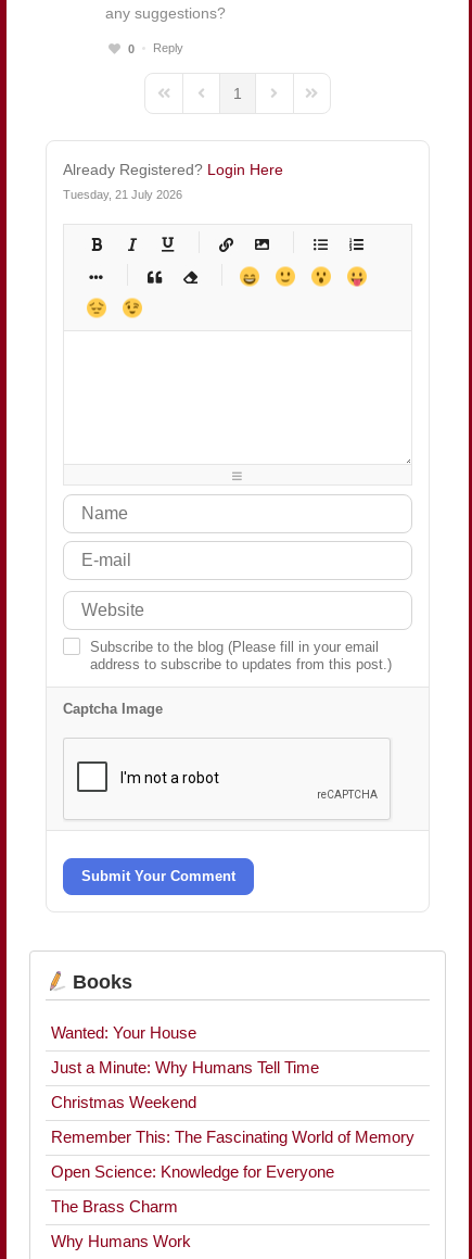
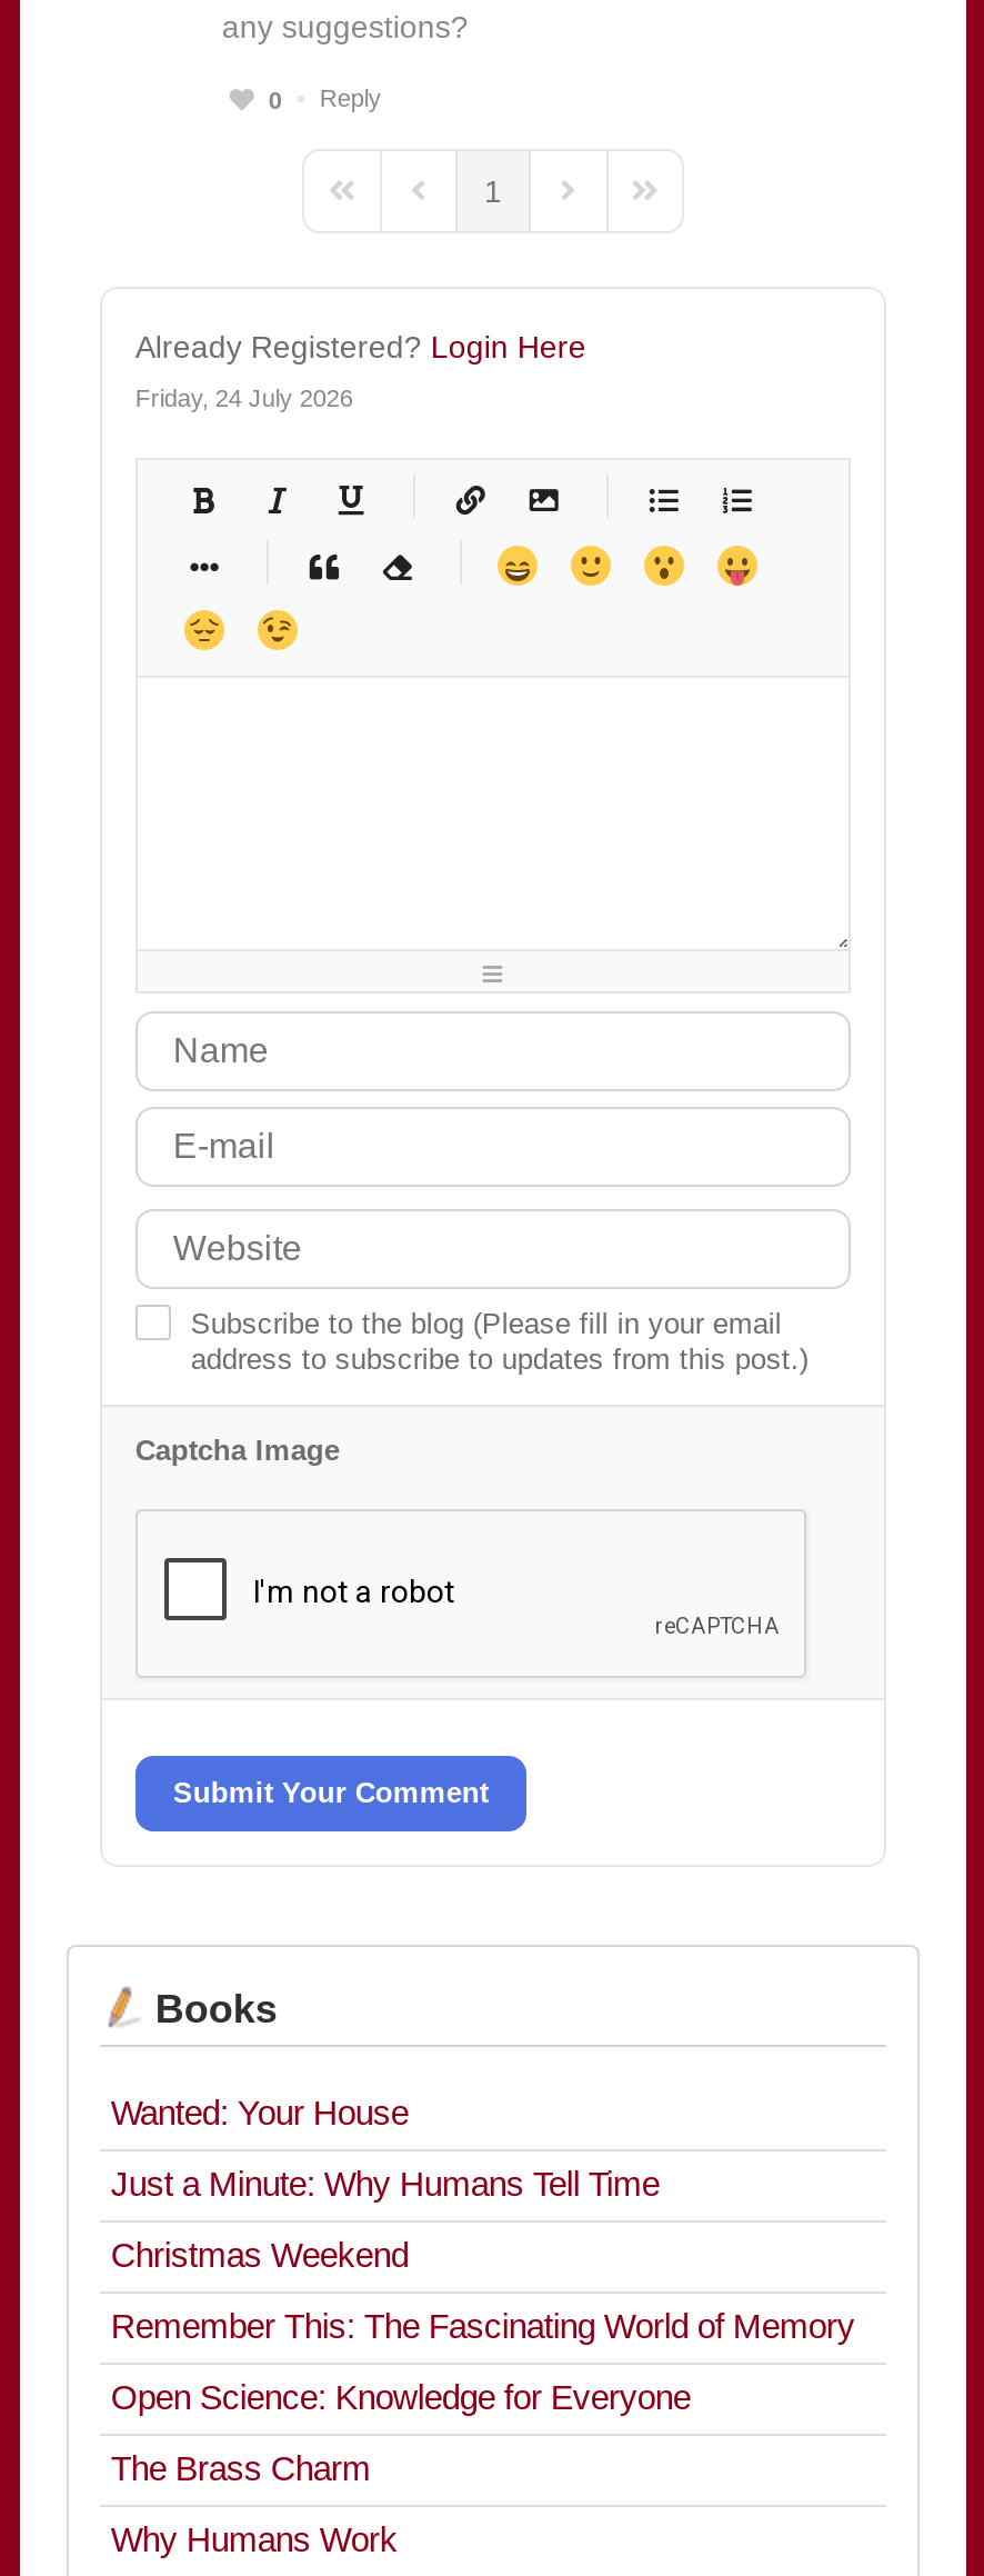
[63,188,182,202] Tuesday, 21 July 2026 -> [135,386,353,412] Friday, 24 July 2026

